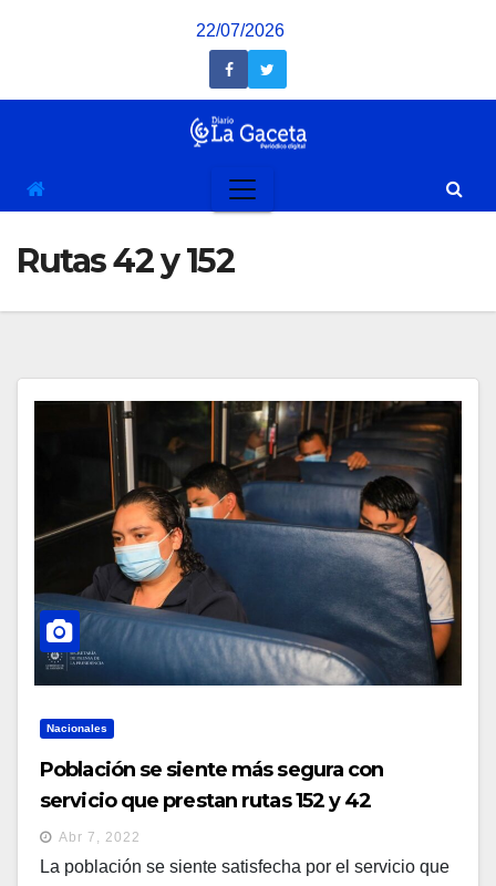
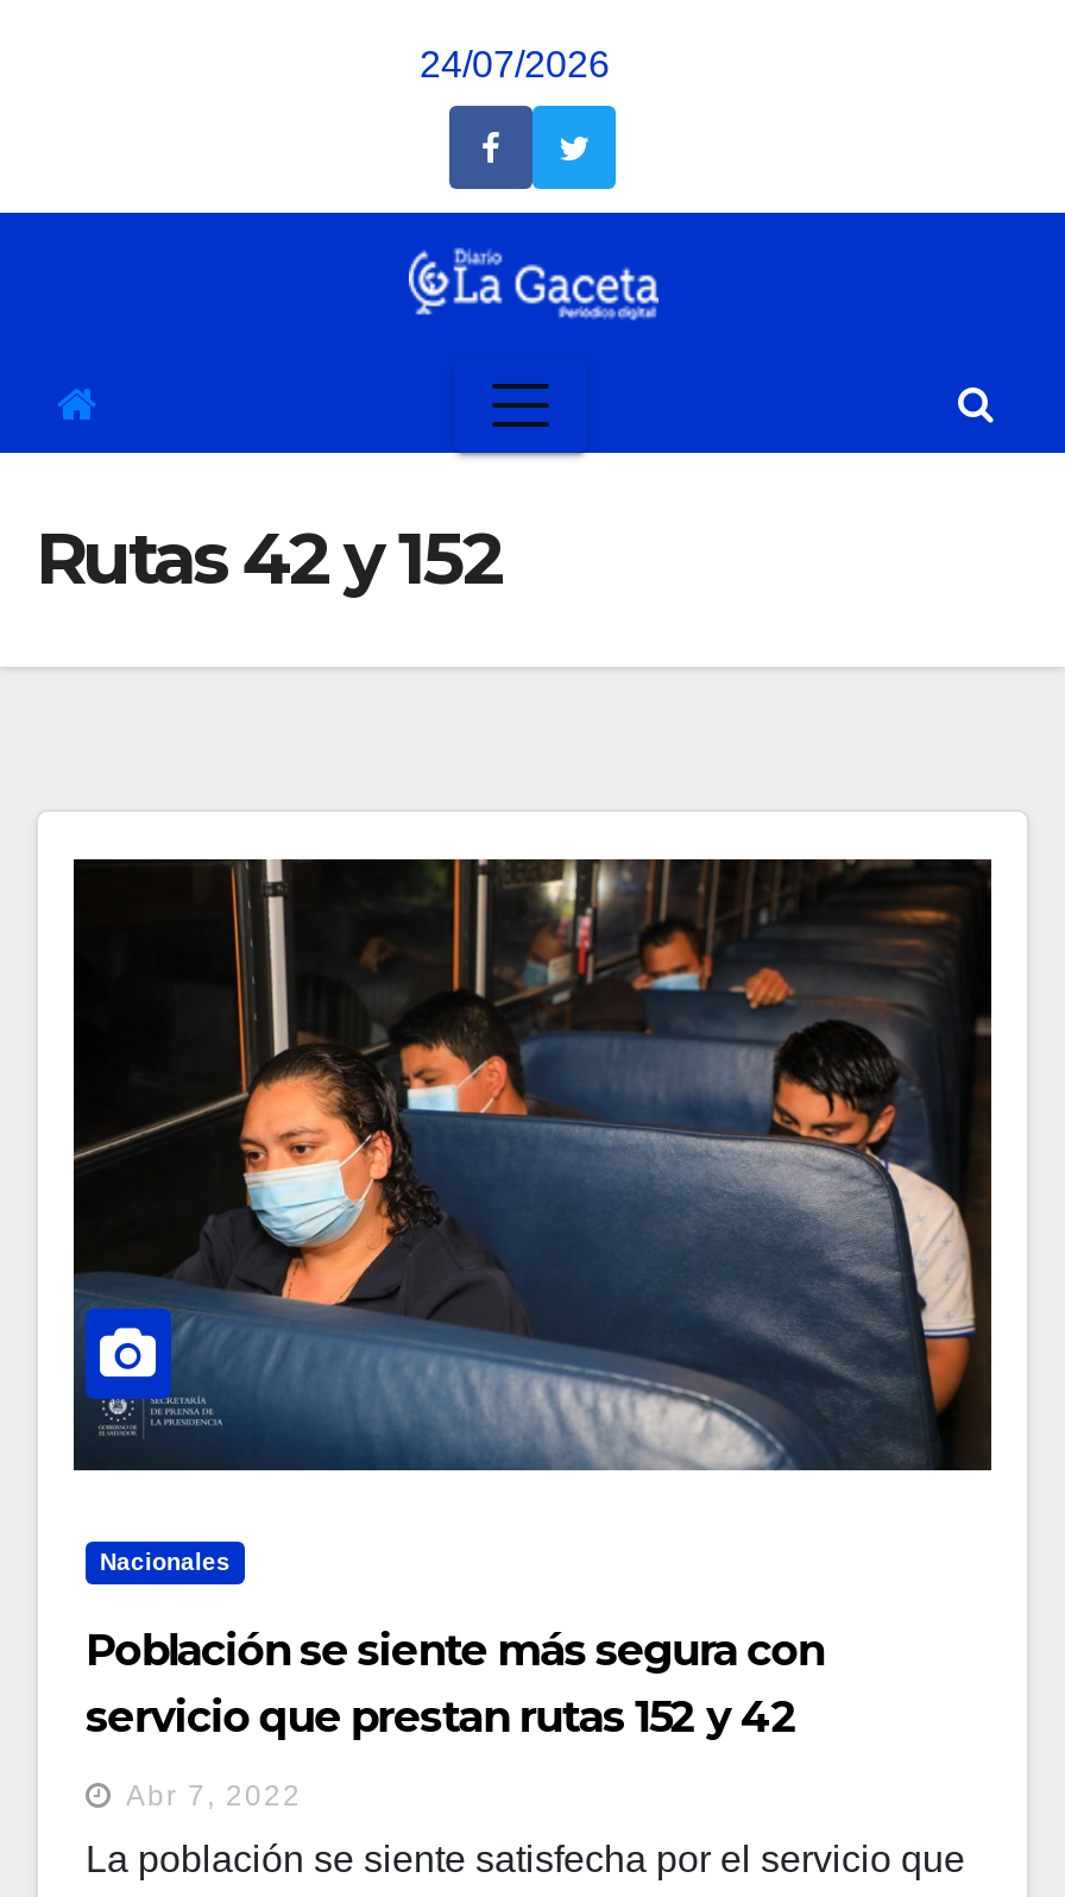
[195,21,284,40] 22/07/2026 -> [420,44,610,84] 24/07/2026

